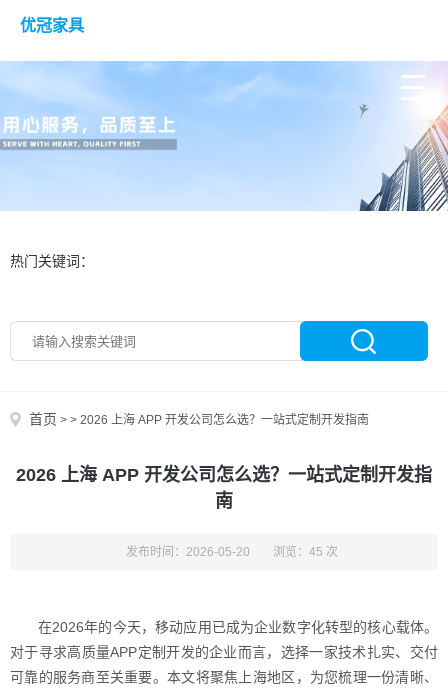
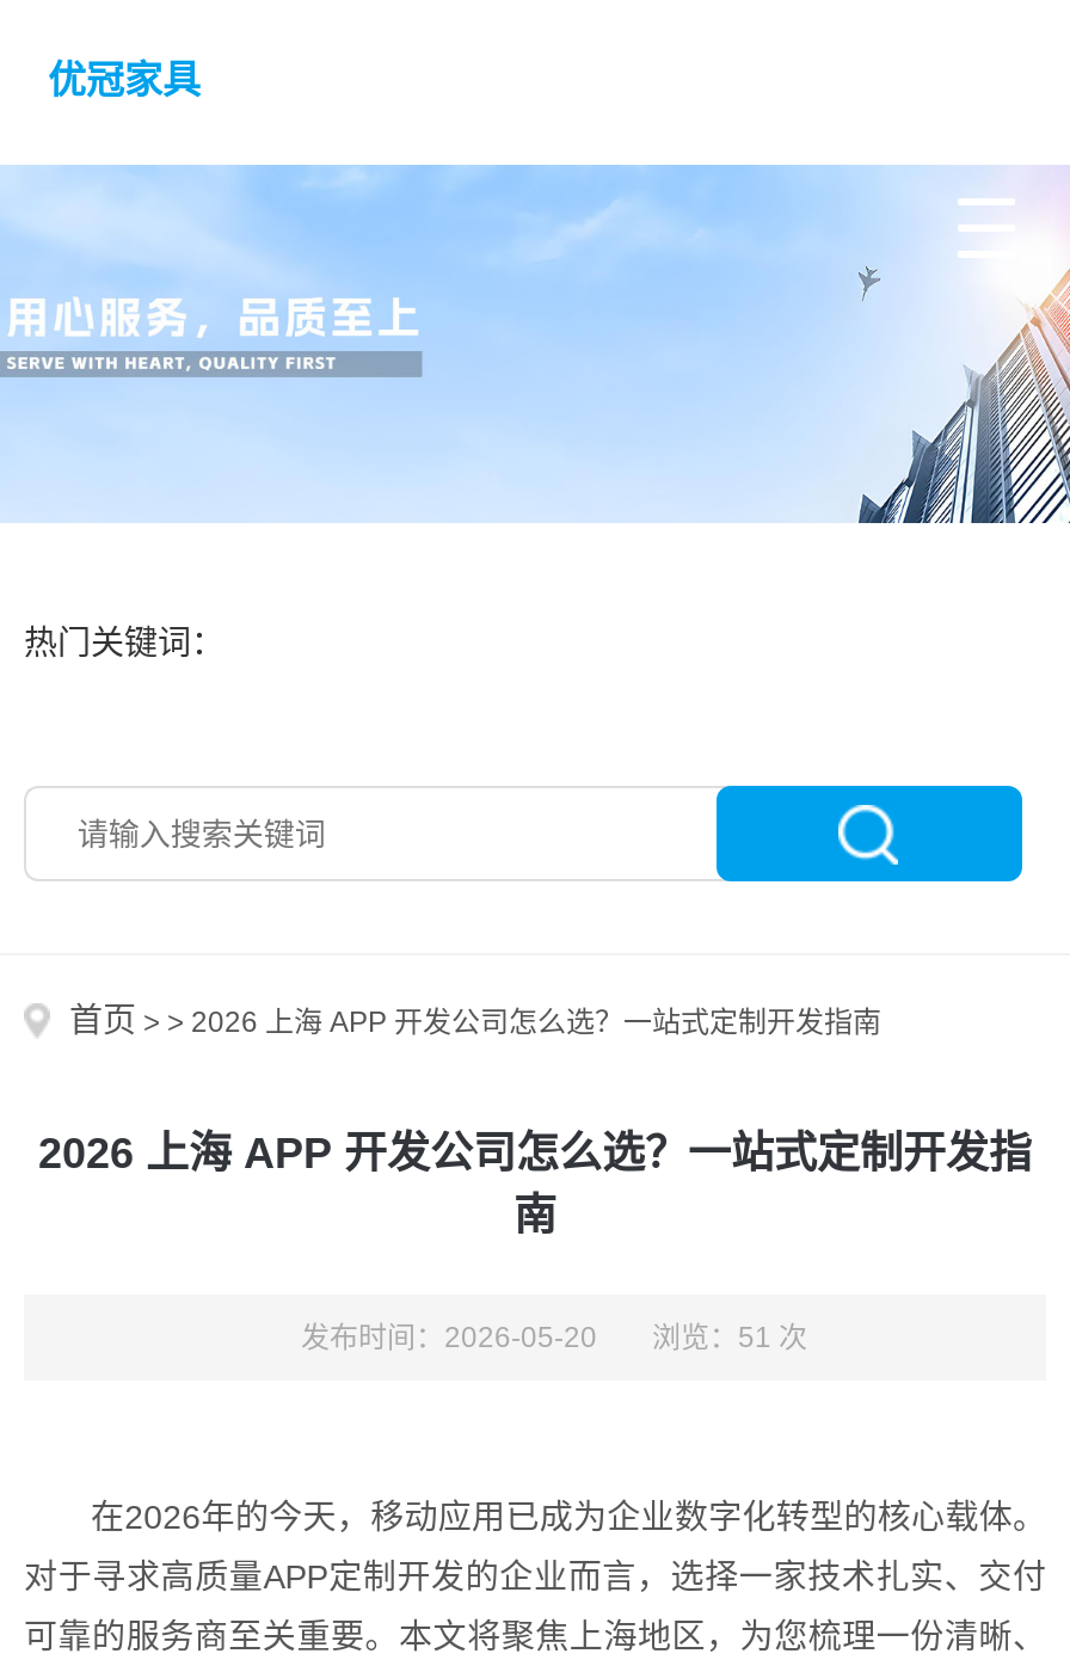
[126,545,338,559] 发布时间：2026-05-20 浏览：45 次 -> [301,1321,807,1354] 发布时间：2026-05-20 浏览：51 次

